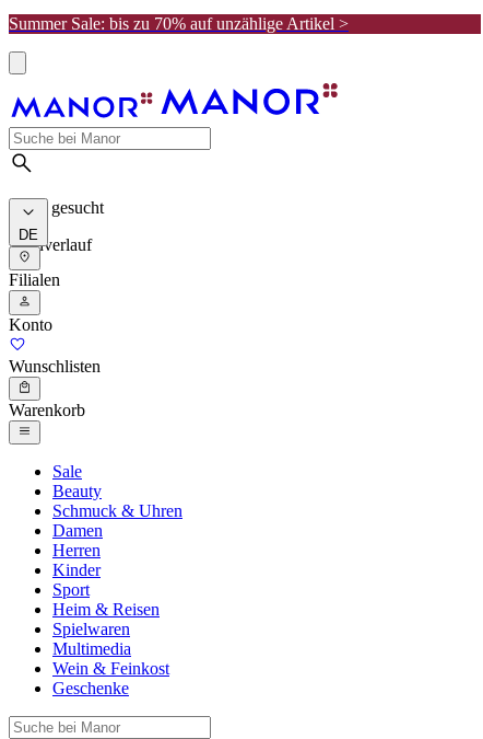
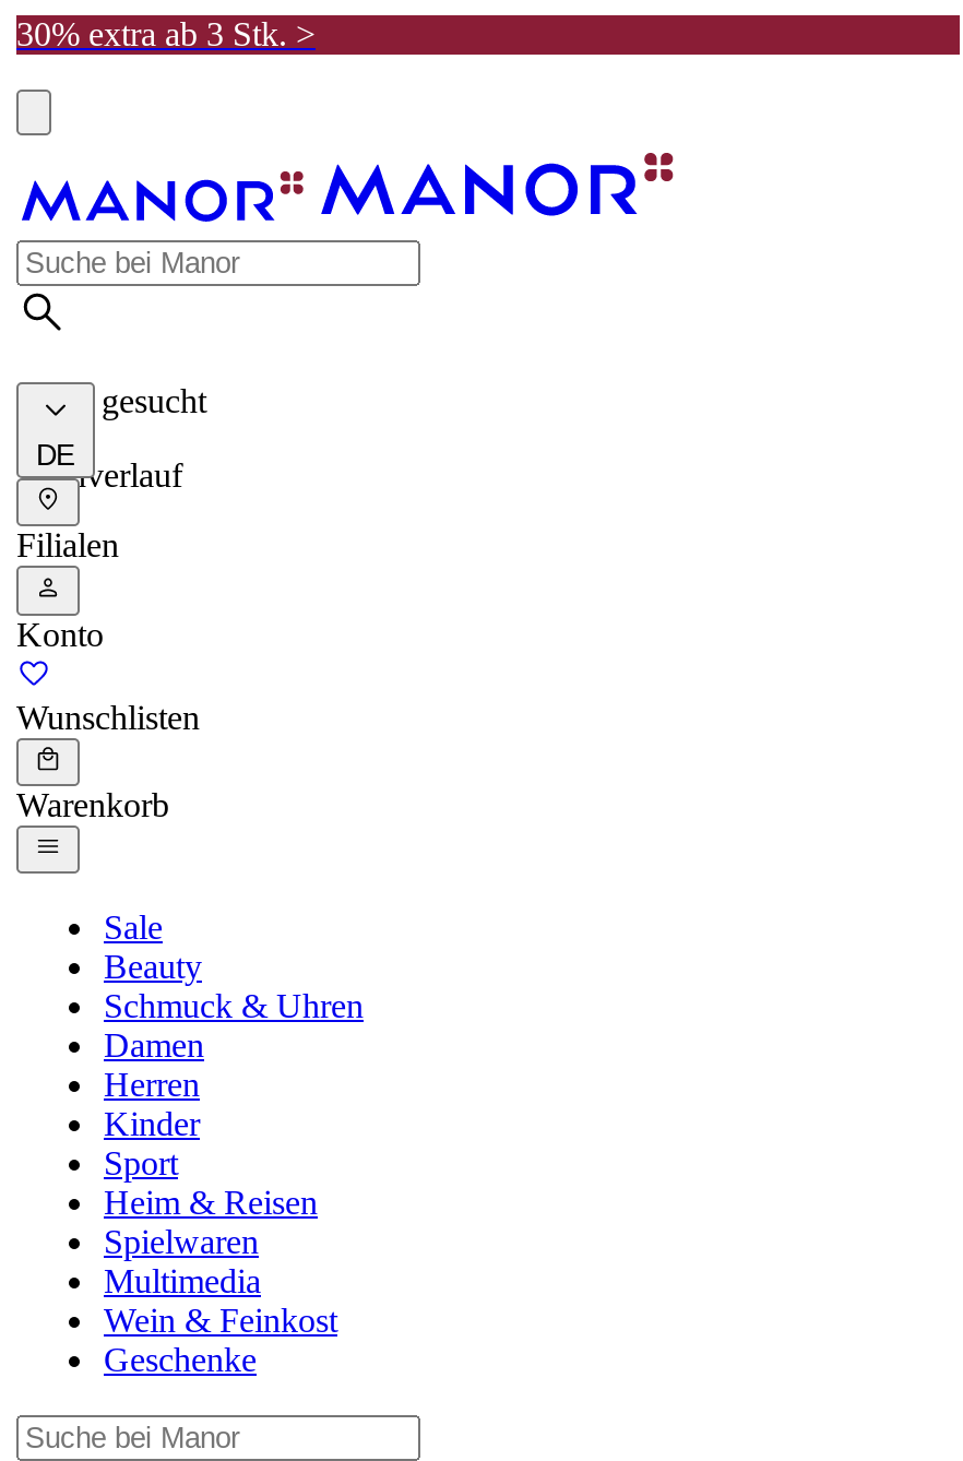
[9,14,349,33] Summer Sale: bis zu 70% auf unzählige Artikel > -> [16,15,316,52] 30% extra ab 3 Stk. >

